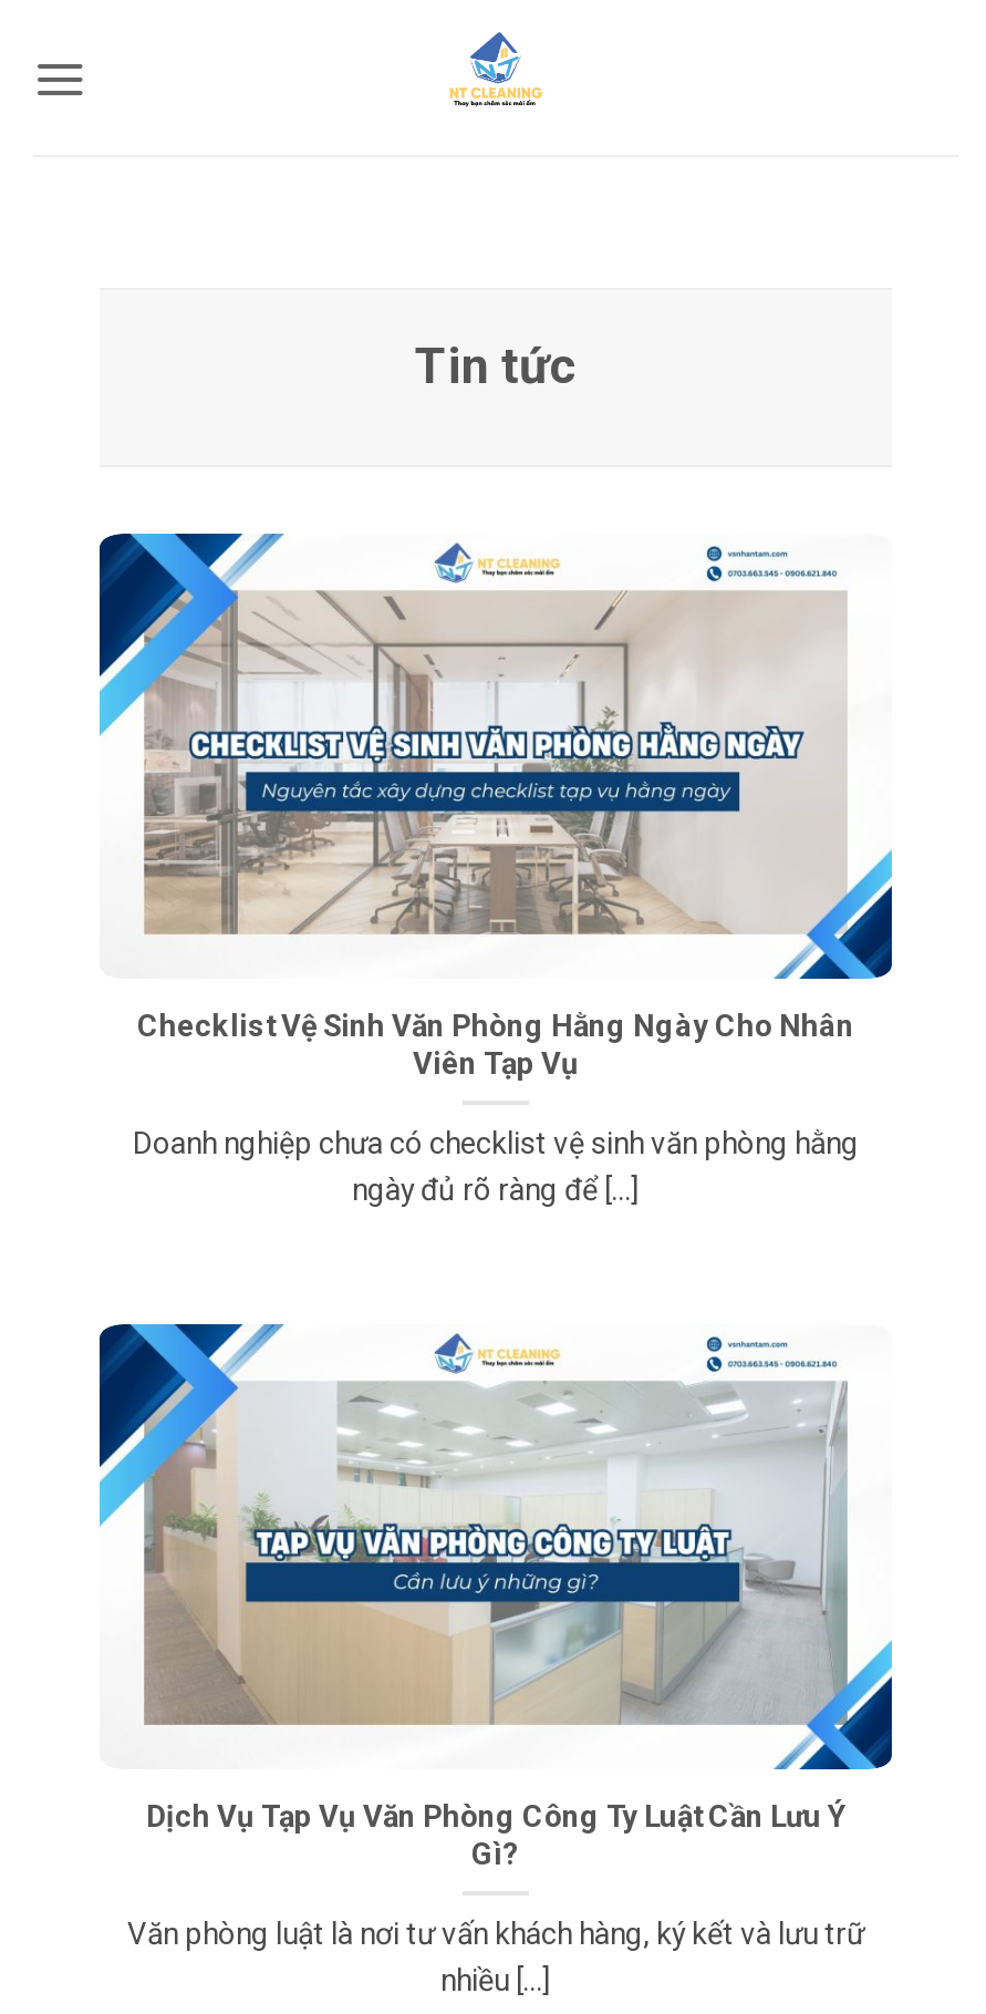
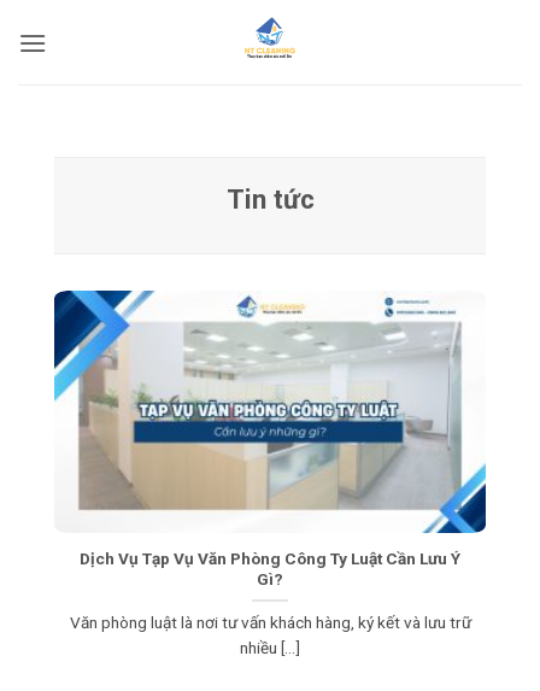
[133,589,859,1206] [image] | Checklist Vệ Sinh Văn Phòng Hằng Ngày Cho Nhân | Viên Tạp Vụ | Doanh nghiệp chưa có checklist vệ sinh văn phòng hằng | ngày đủ rõ ràng để [...] -> none

